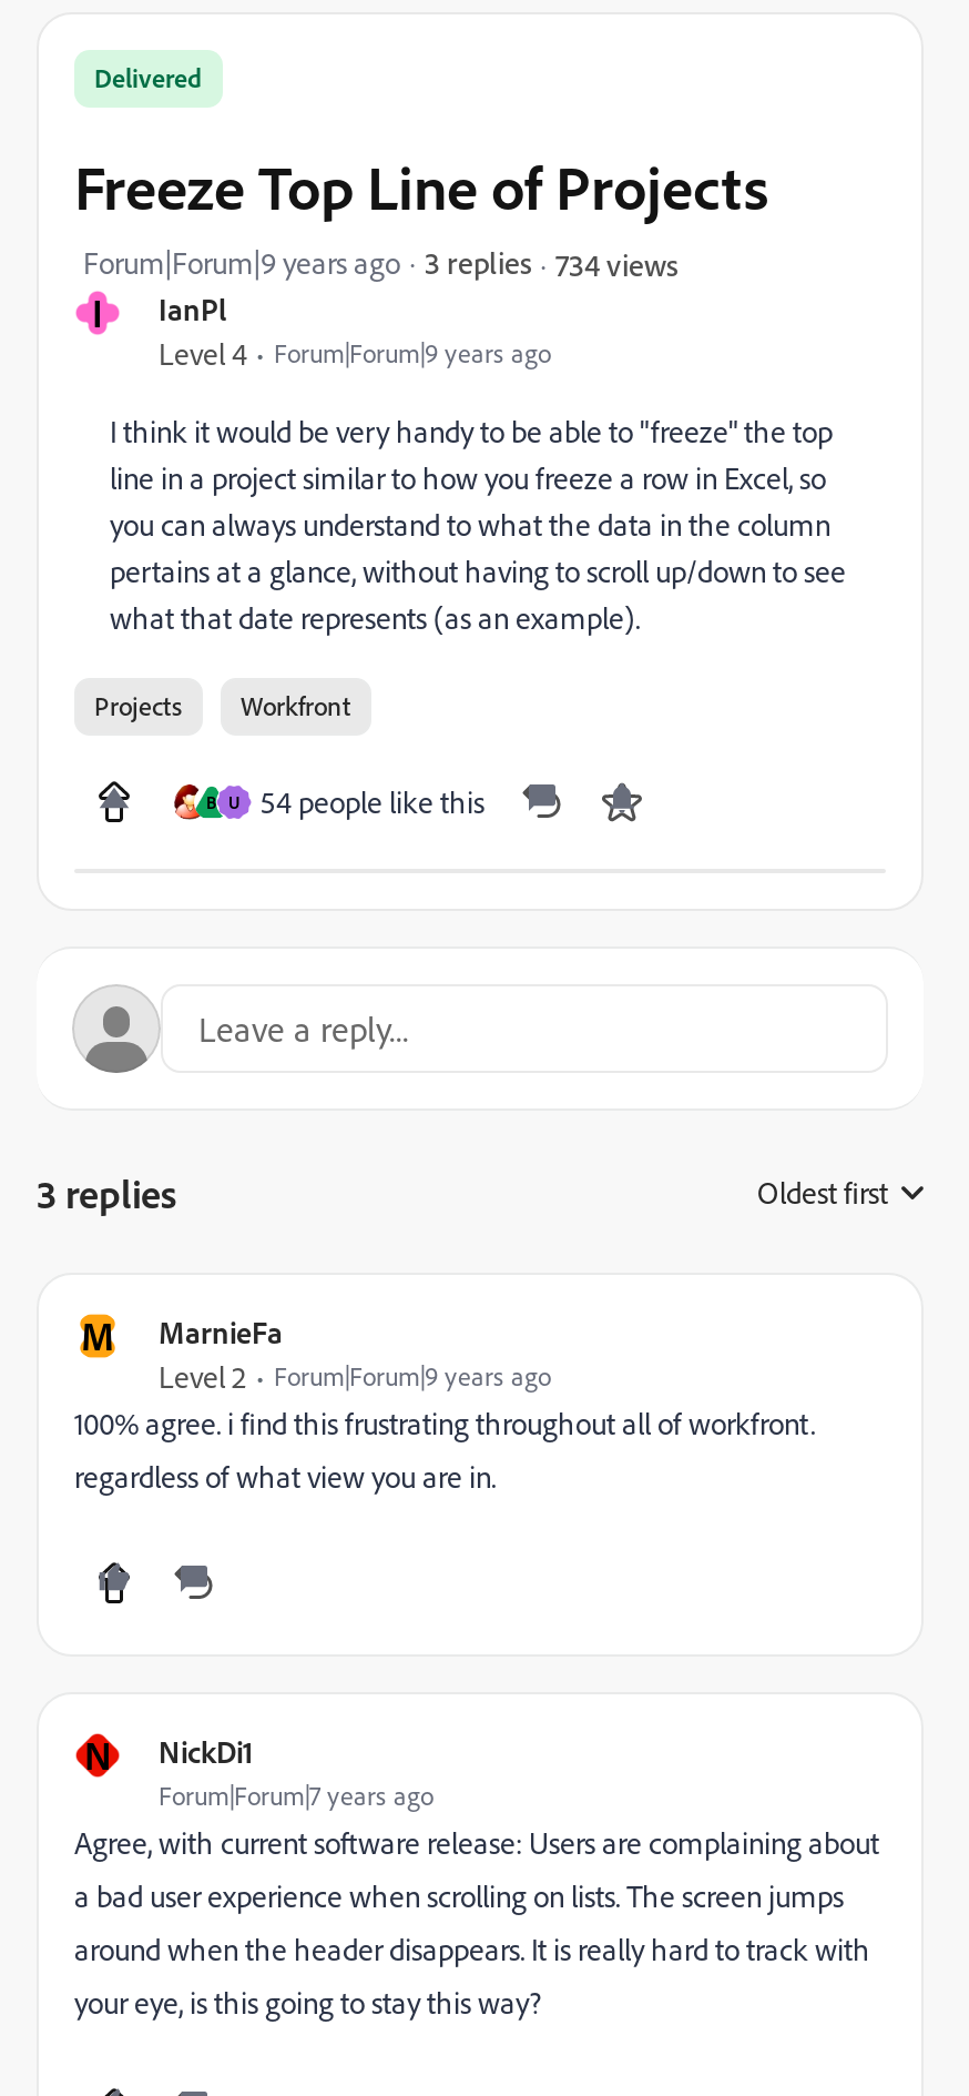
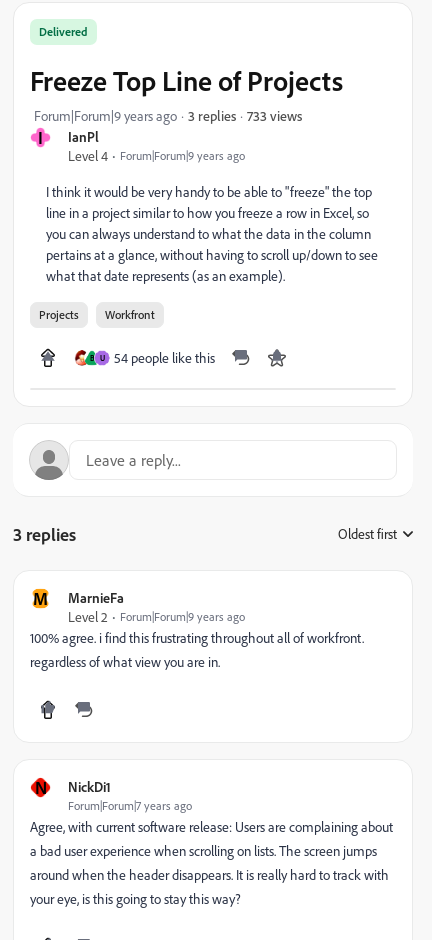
[555,244,677,282] 734 views -> [247,106,302,123] 733 views

